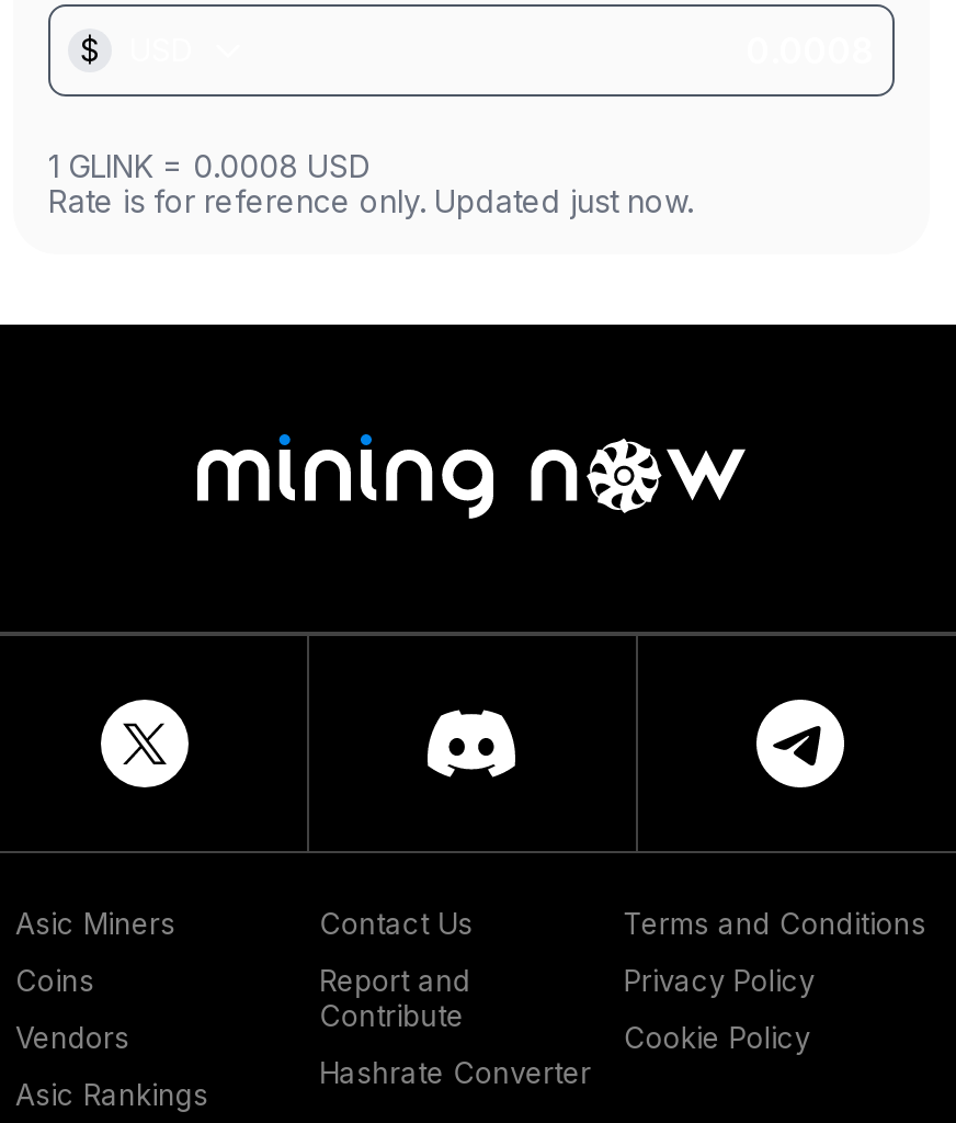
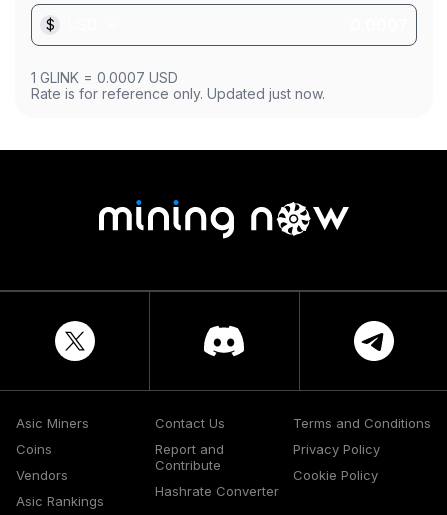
[48,147,371,184] 1 GLINK = 0.0008 USD -> [31,69,178,86] 1 GLINK = 0.0007 USD

